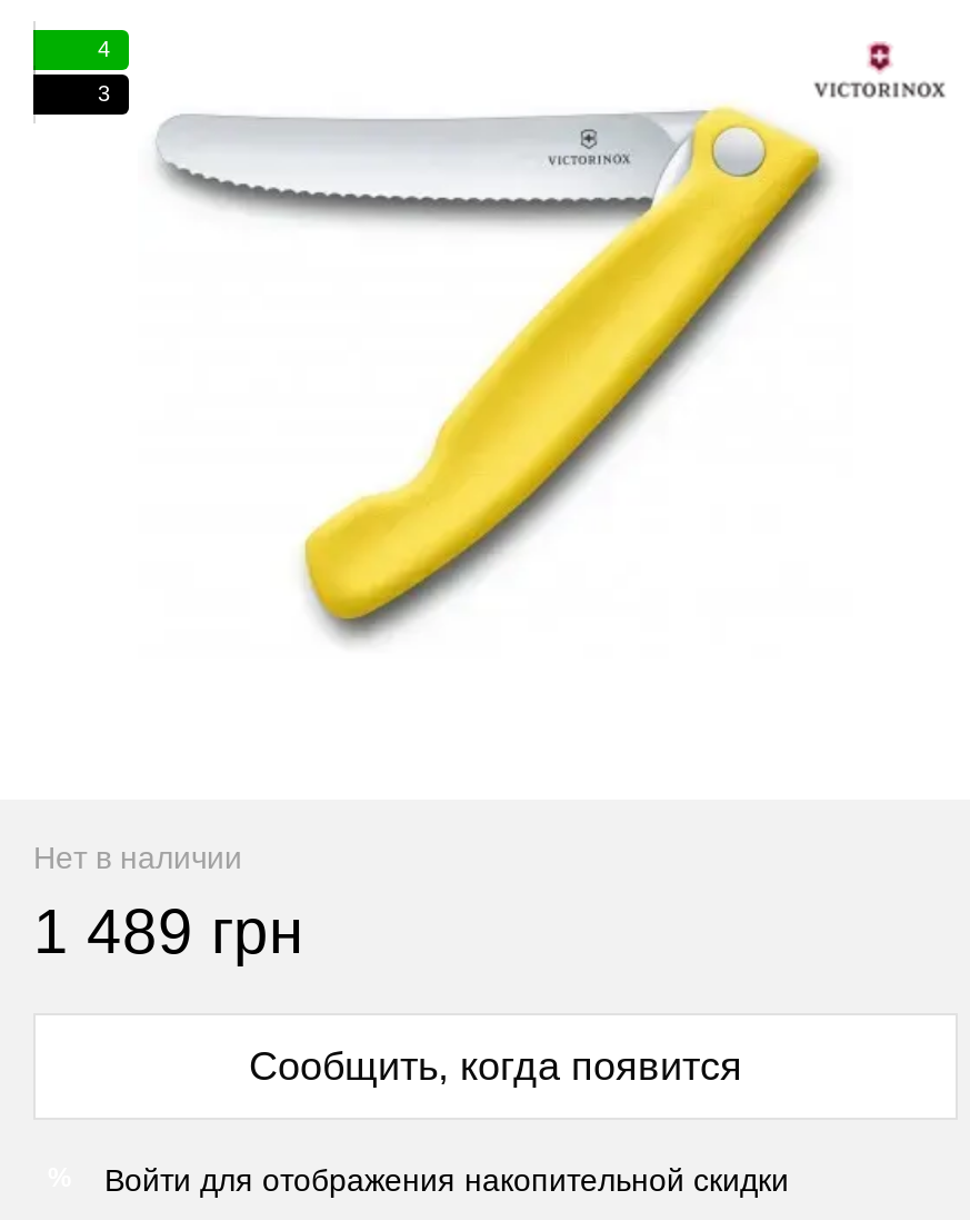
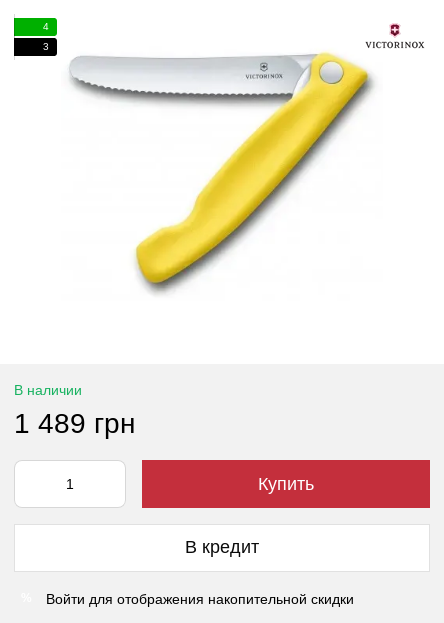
[33,839,242,874] Нет в наличии -> [14,382,82,398] В наличии
[249,1043,742,1088] Сообщить, когда появится -> [185,474,314,557] Купить | В кредит

